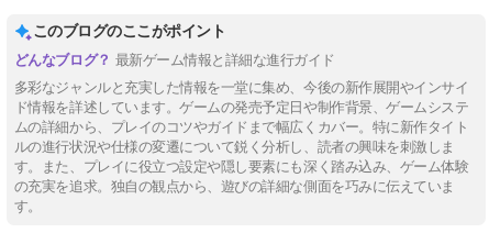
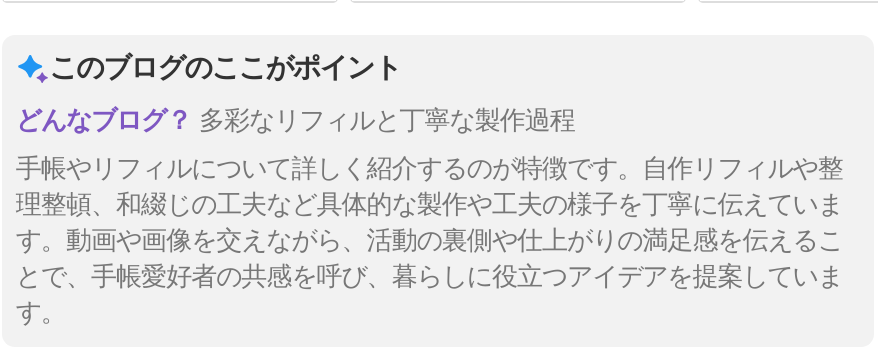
[115,52,335,69] 最新ゲーム情報と詳細な進行ガイド -> [199,105,575,135] 多彩なリフィルと丁寧な製作過程
[14,79,469,194] 多彩なジャンルと充実した情報を一堂に集め、今後の新作展開やインサイ | ド情報を詳述しています。ゲームの発売予定日や制作背景、ゲームシステ | ムの詳細から、プレイのコツやガイドまで幅広くカバー。特に新作タイト | ルの進行状況や仕様の変遷について鋭く分析し、読者の興味を刺激しま | す。また、プレイに役立つ設定や隠し要素にも深く踏み込み、ゲーム体験 | の充実を追求。独自の観点から、遊びの詳細な側面を巧みに伝えていま -> [16,154,843,292] 手帳やリフィルについて詳しく紹介するのが特徴です。自作リフィルや整 | 理整頓、和綴じの工夫など具体的な製作や工夫の様子を丁寧に伝えていま | す。動画や画像を交えながら、活動の裏側や仕上がりの満足感を伝えるこ | とで、手帳愛好者の共感を呼び、暮らしに役立つアイデアを提案していま

